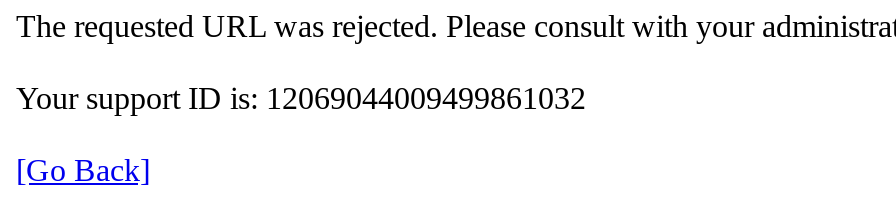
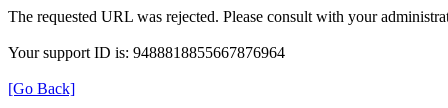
[16,81,586,115] Your support ID is: 12069044009499861032 -> [8,44,285,61] Your support ID is: 9488818855667876964

